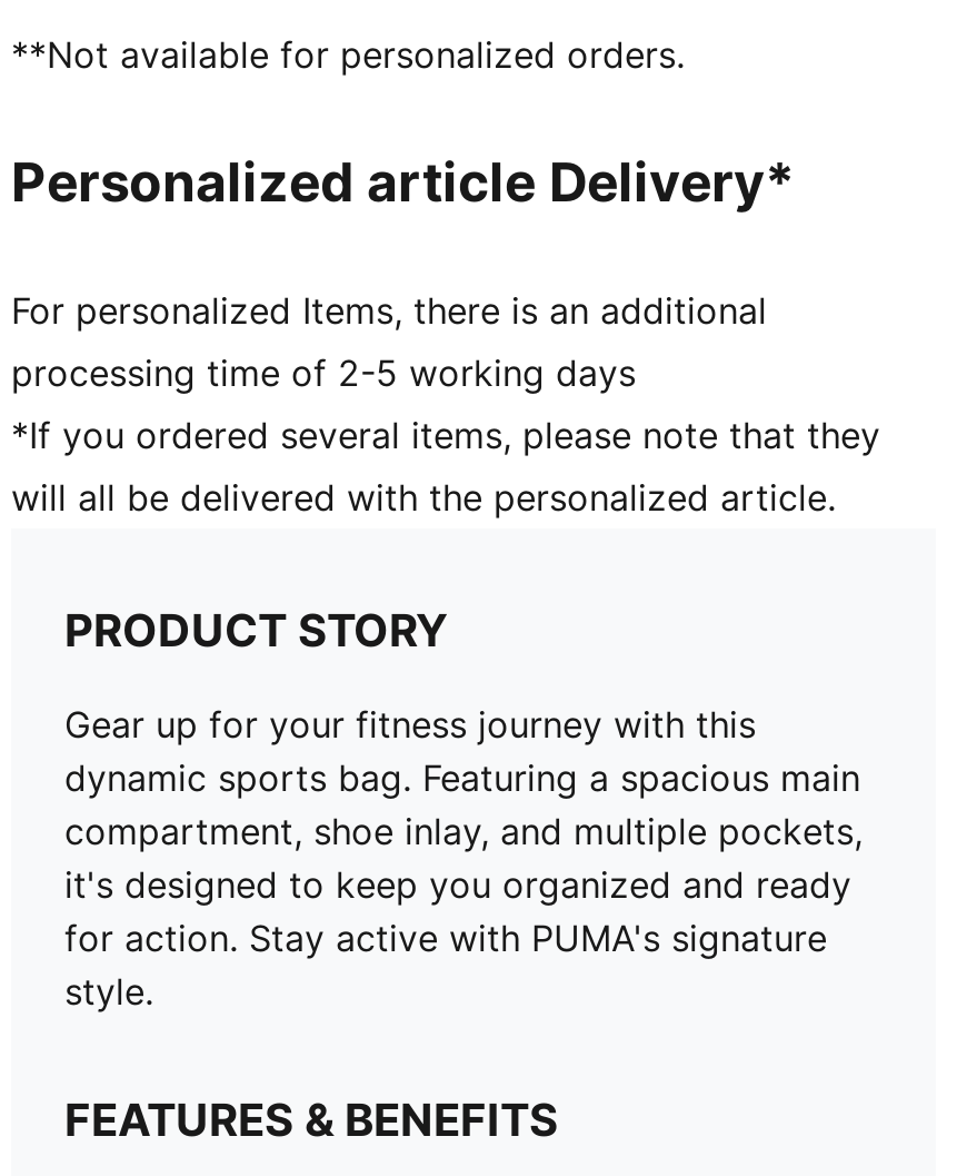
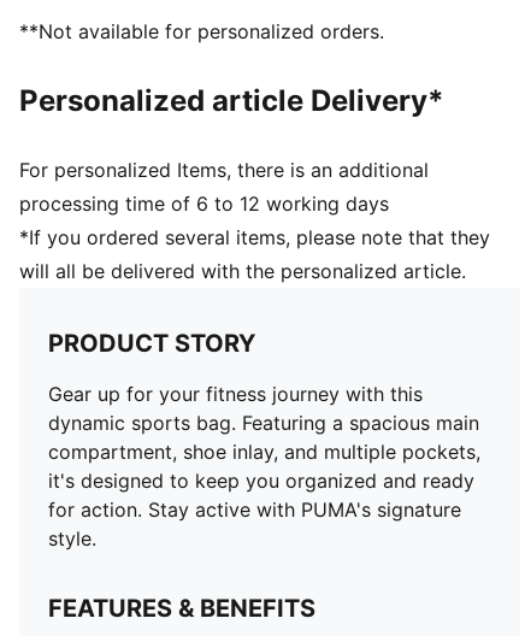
[11,350,636,395] processing time of 2-5 working days -> [19,192,389,216] processing time of 6 to 12 working days

